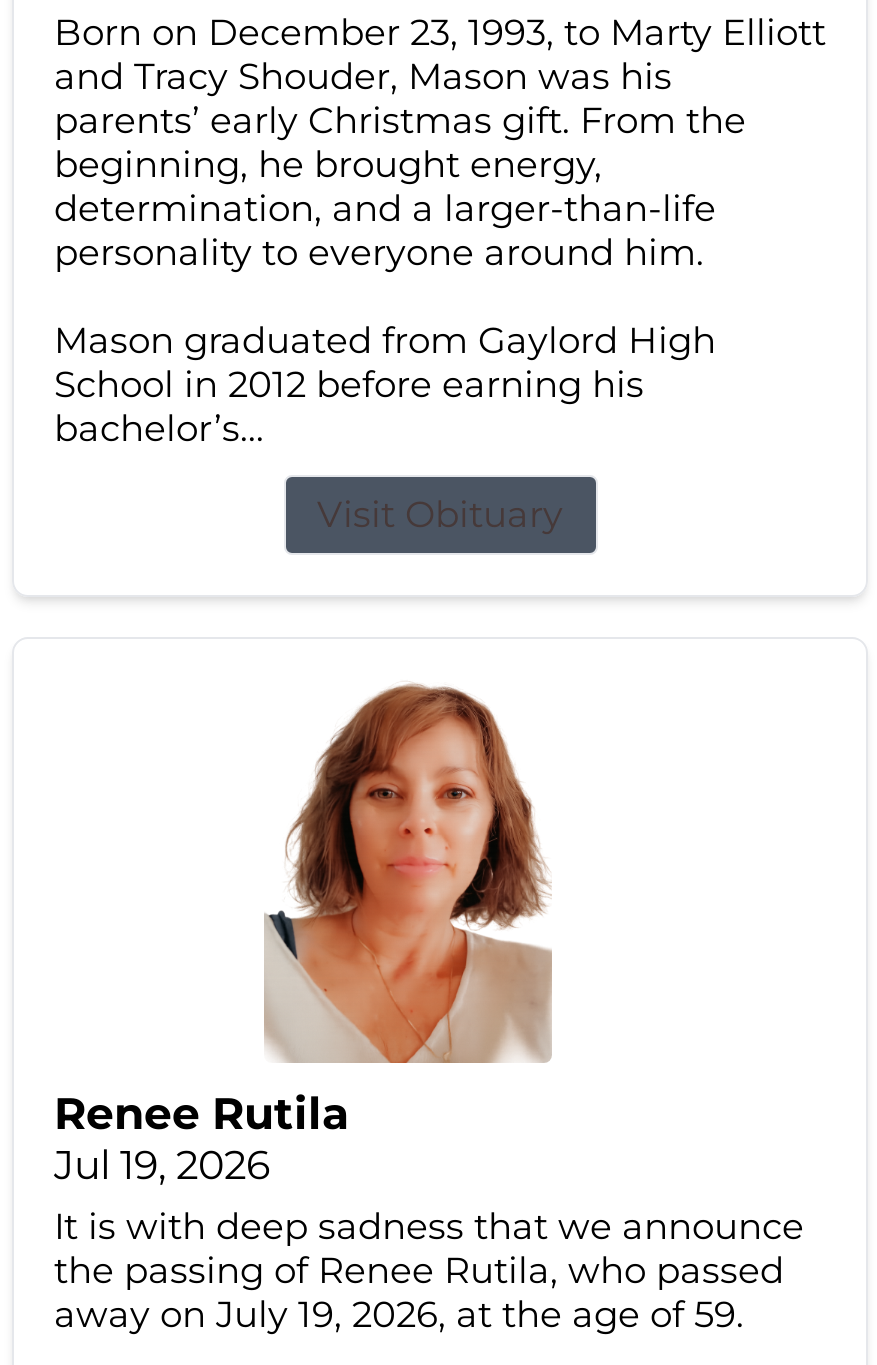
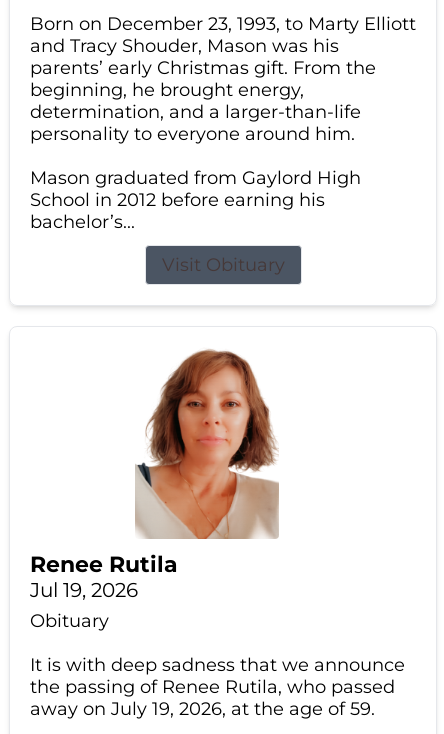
none -> [30,610,109,632] Obituary

